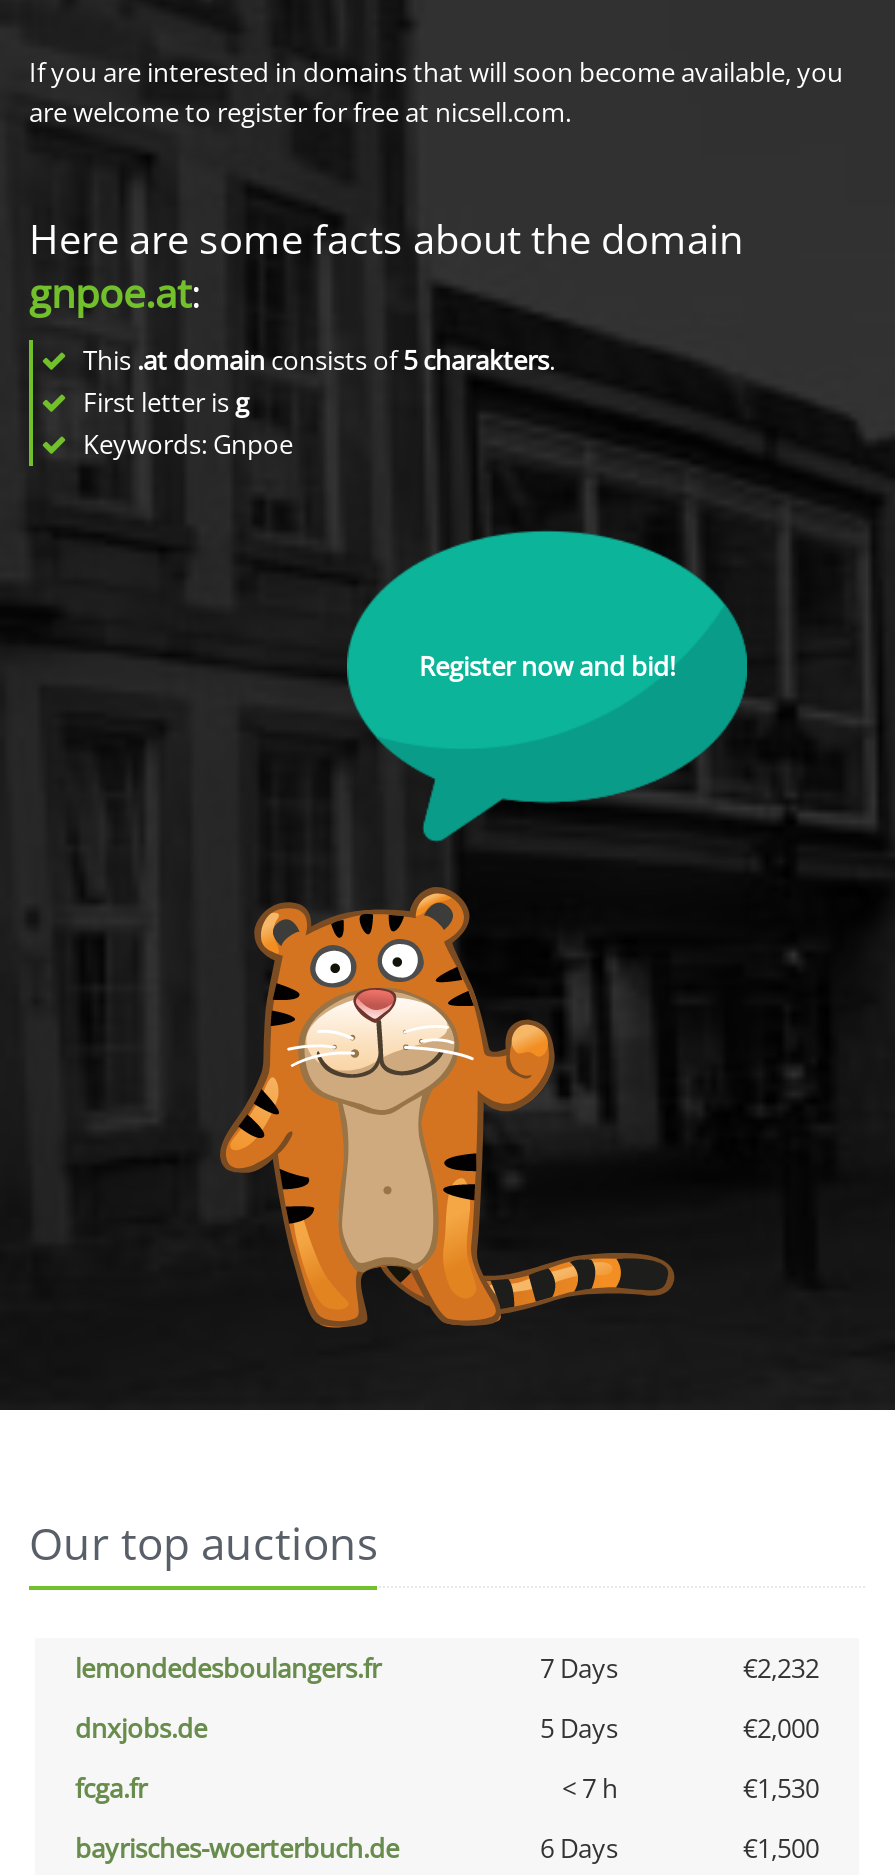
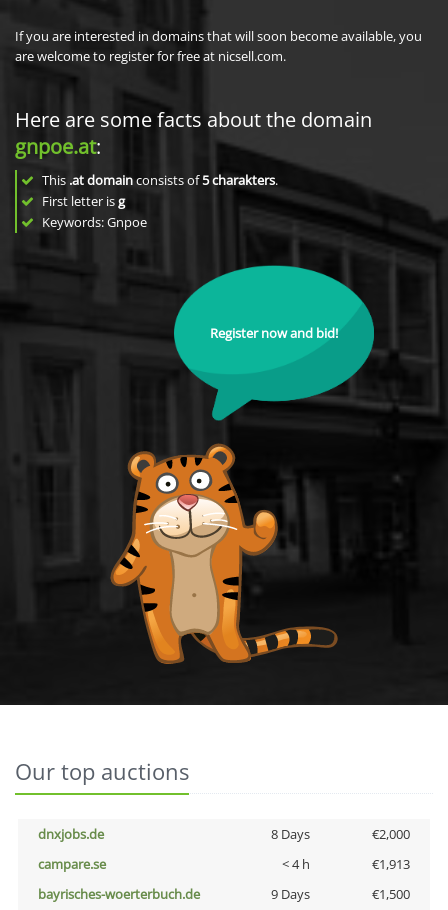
[75,1650,819,1686] lemondedesboulangers.fr | 7 Days | €2,232 -> none
[540,1710,618,1746] 5 Days -> [270,825,309,843] 8 Days
[75,1770,819,1806] fcga.fr | < 7 h | €1,530 -> [38,855,410,873] campare.se | < 4 h | €1,913
[540,1830,618,1866] 6 Days -> [270,885,309,903] 9 Days

